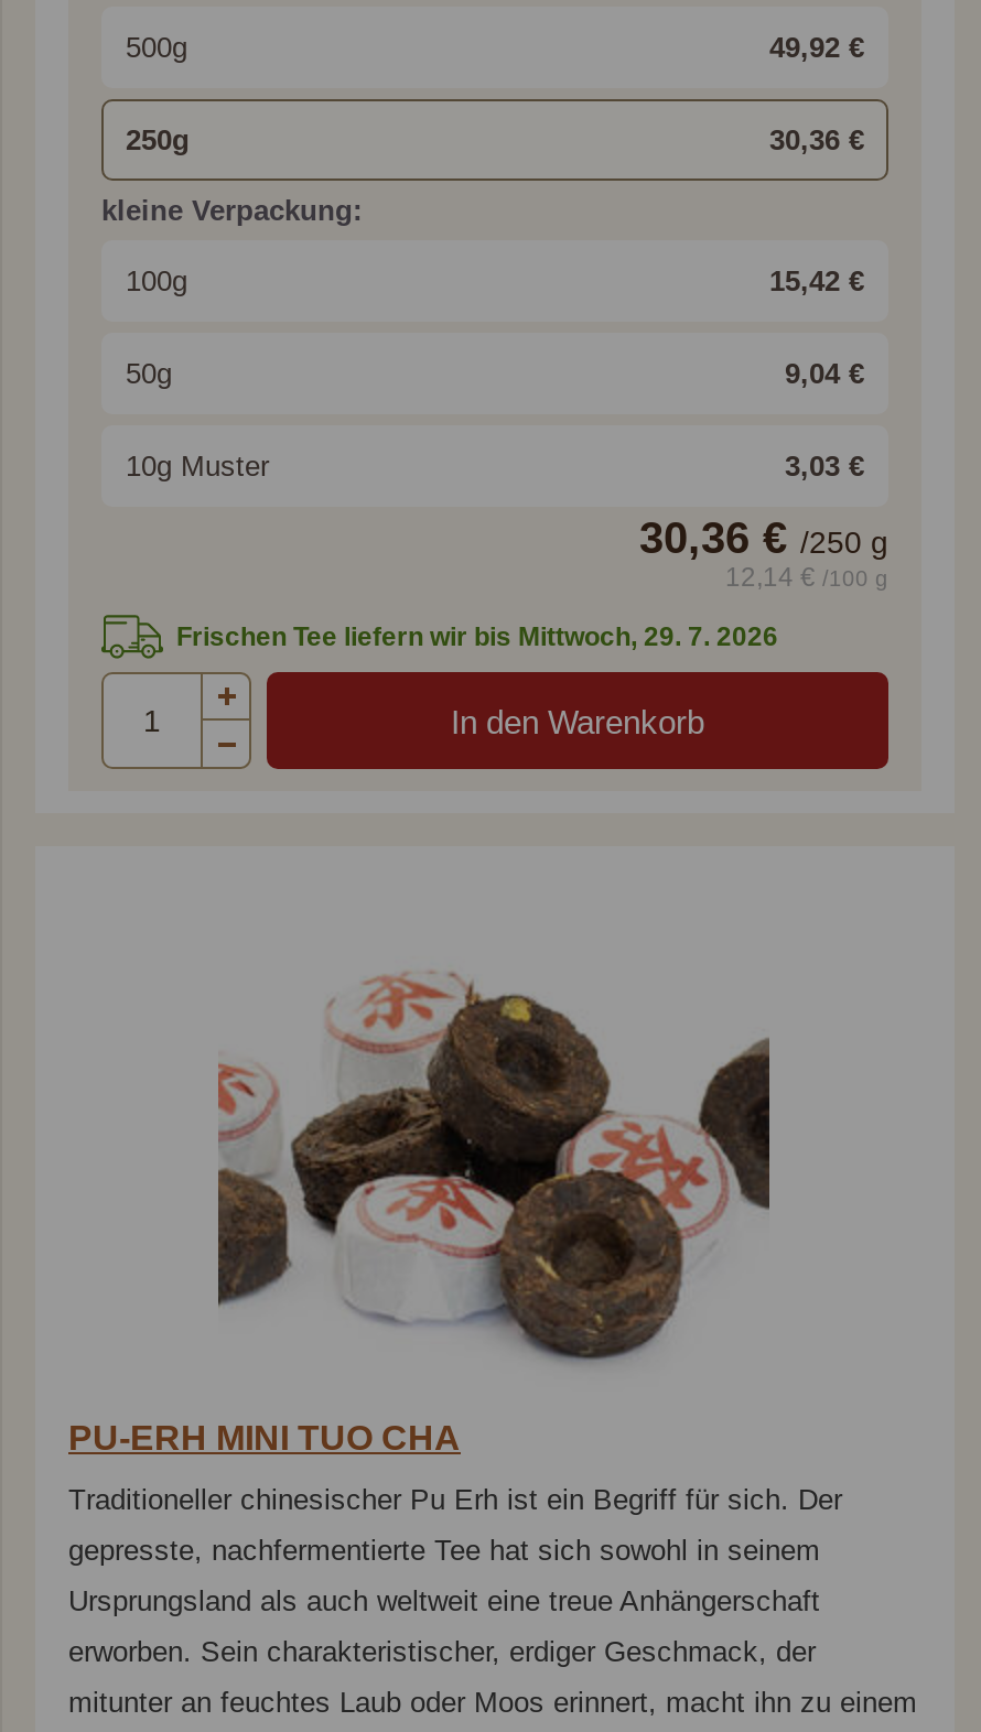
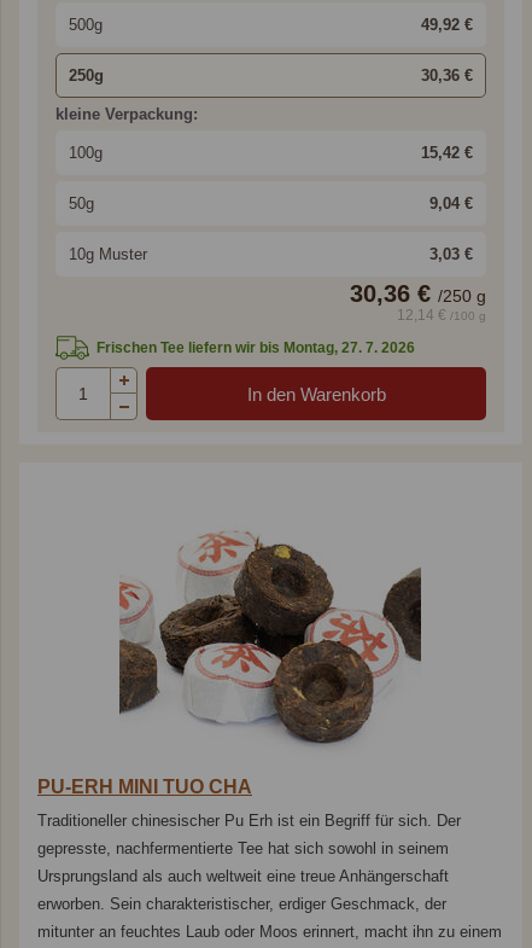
[176,621,778,652] Frischen Tee liefern wir bis Mittwoch, 29. 7. 2026 -> [97,339,415,356] Frischen Tee liefern wir bis Montag, 27. 7. 2026

